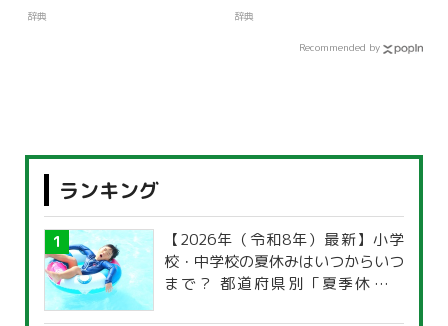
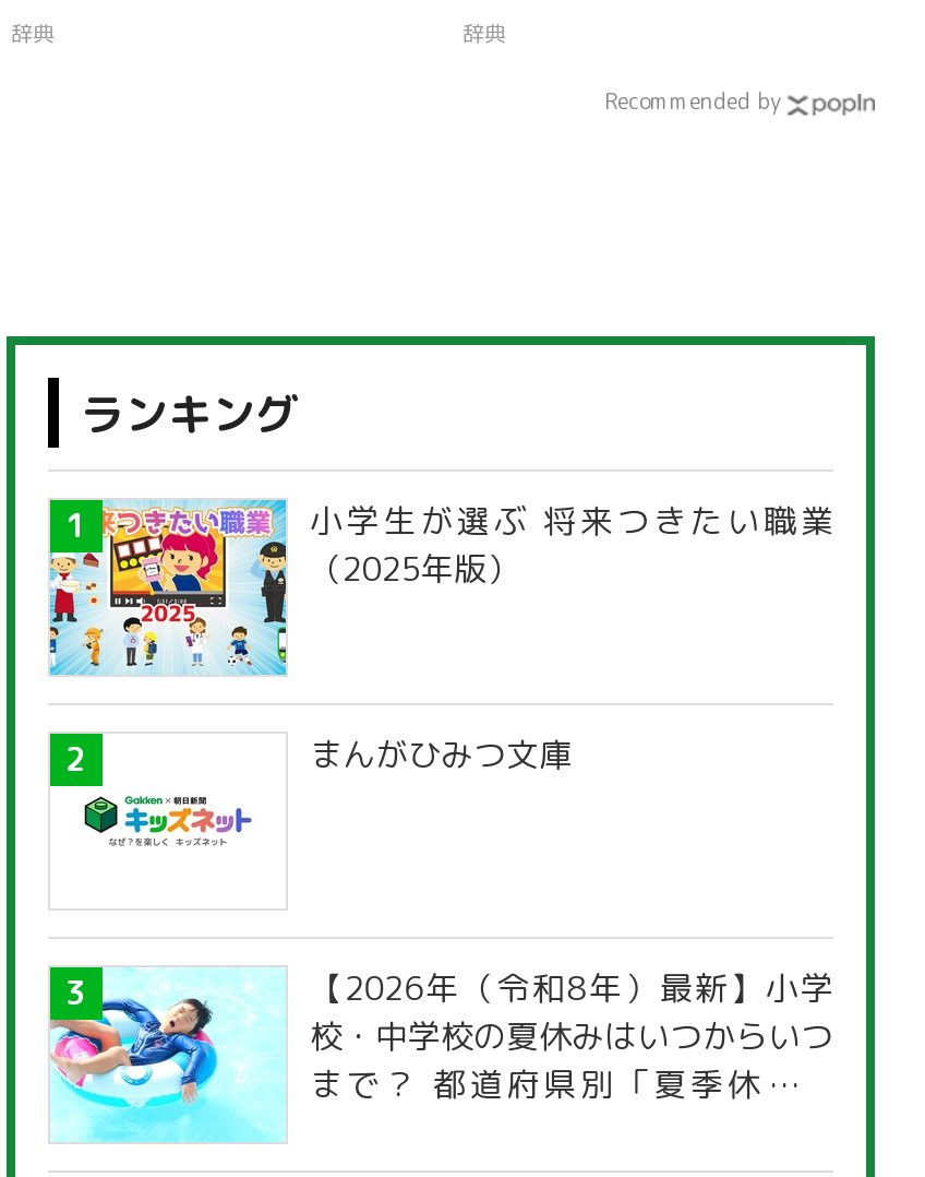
none -> [48,498,833,675] [image] | 小学生が選ぶ 将来つきたい職業 | （2025年版）
none -> [48,732,572,847] [image] | まんがひみつ文庫

